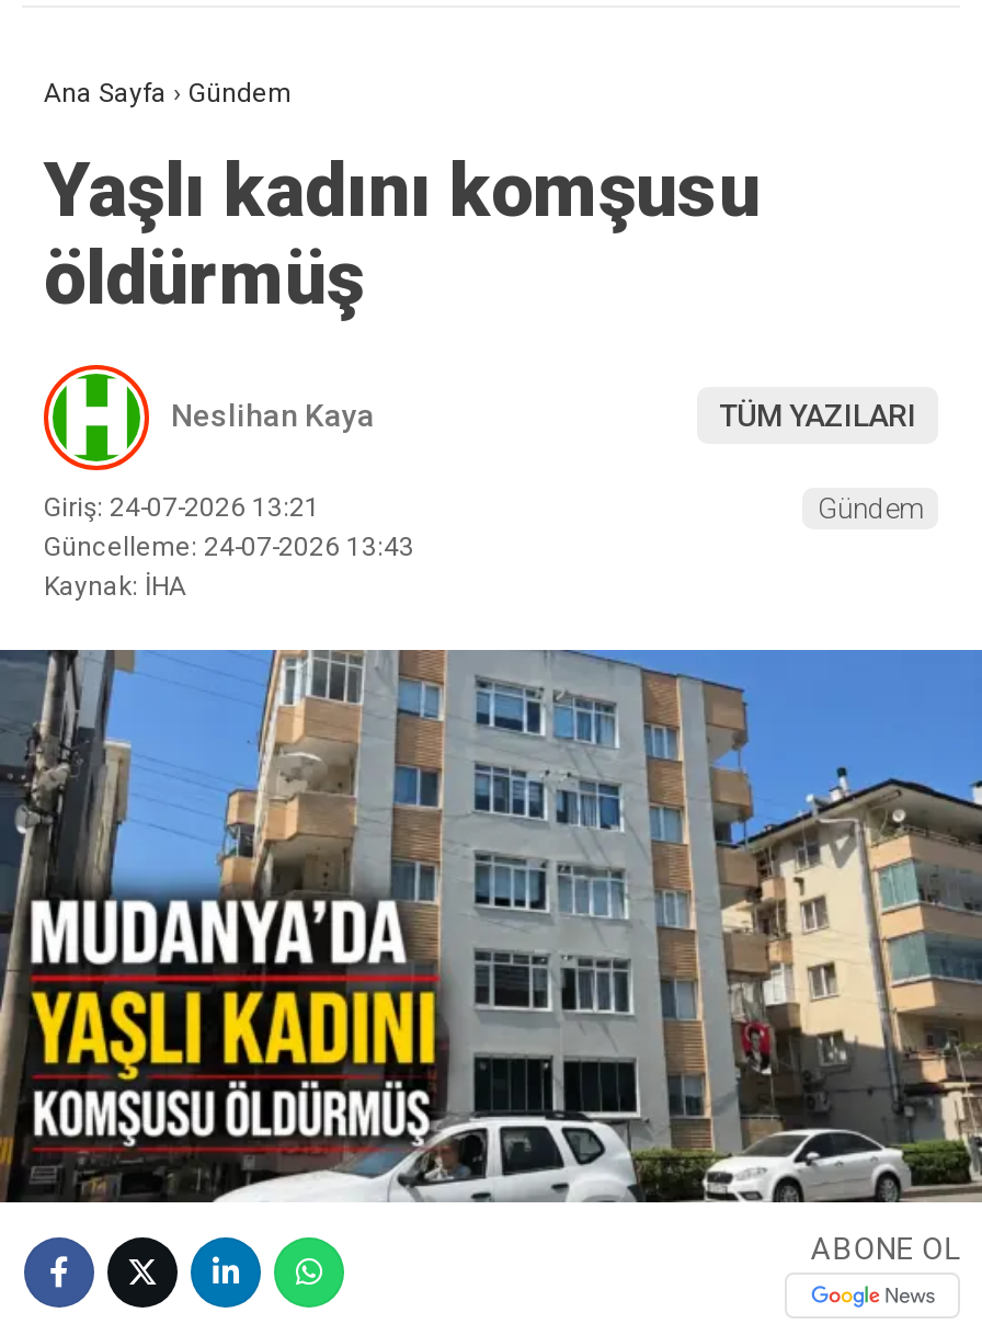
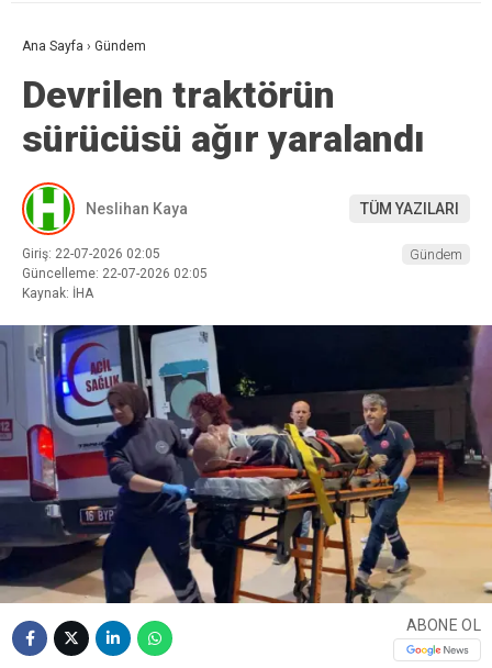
[44,146,761,321] Yaşlı kadını komşusu | öldürmüş -> [22,73,425,161] Devrilen traktörün | sürücüsü ağır yaralandı
[44,492,320,523] Giriş: 24-07-2026 13:21 -> [22,247,160,262] Giriş: 22-07-2026 02:05
[44,532,414,562] Güncelleme: 24-07-2026 13:43 -> [22,266,208,282] Güncelleme: 22-07-2026 02:05
[7,649,975,1203] [image] -> [3,324,489,604] [image]

